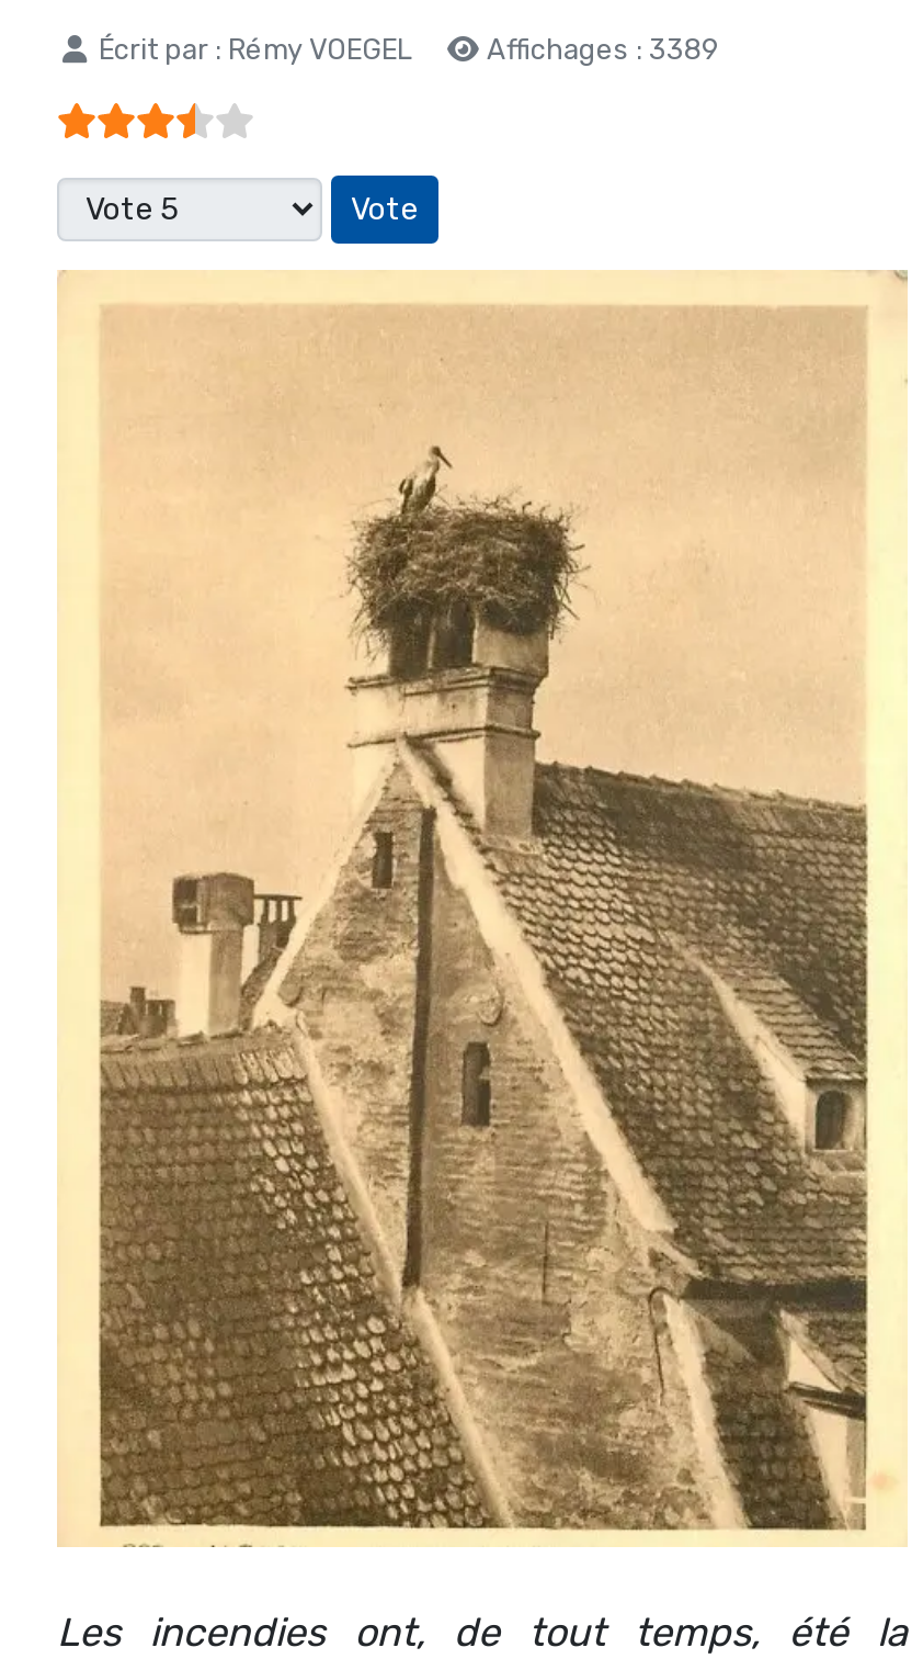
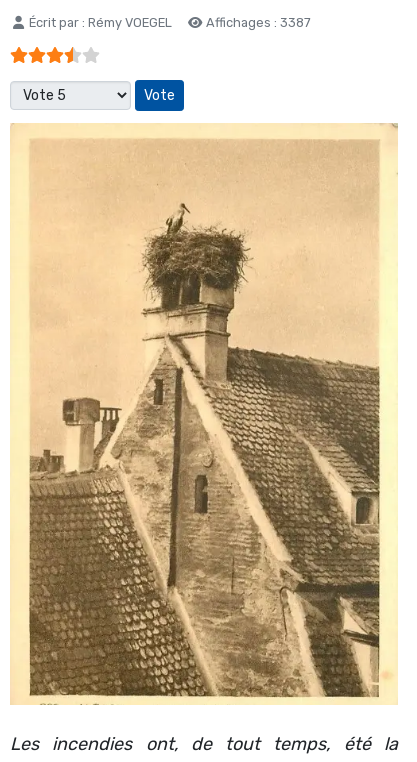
[487,32,719,65] Affichages : 3389 -> [206,15,311,30] Affichages : 3387

